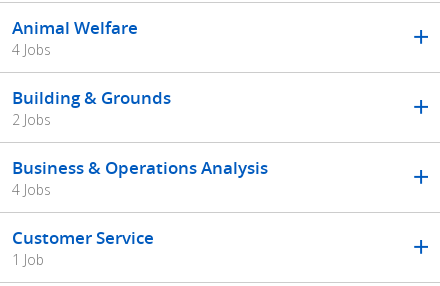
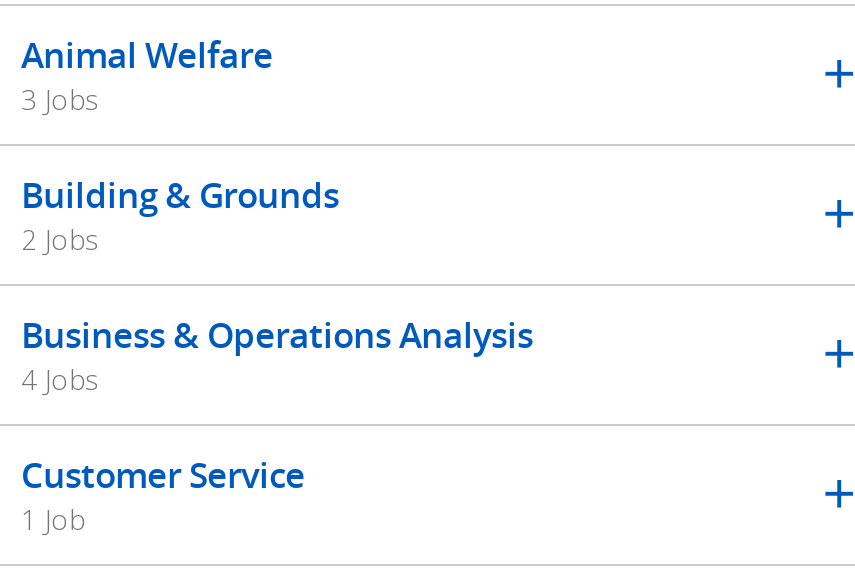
[12,40,51,59] 4 Jobs -> [21,80,99,118] 3 Jobs

